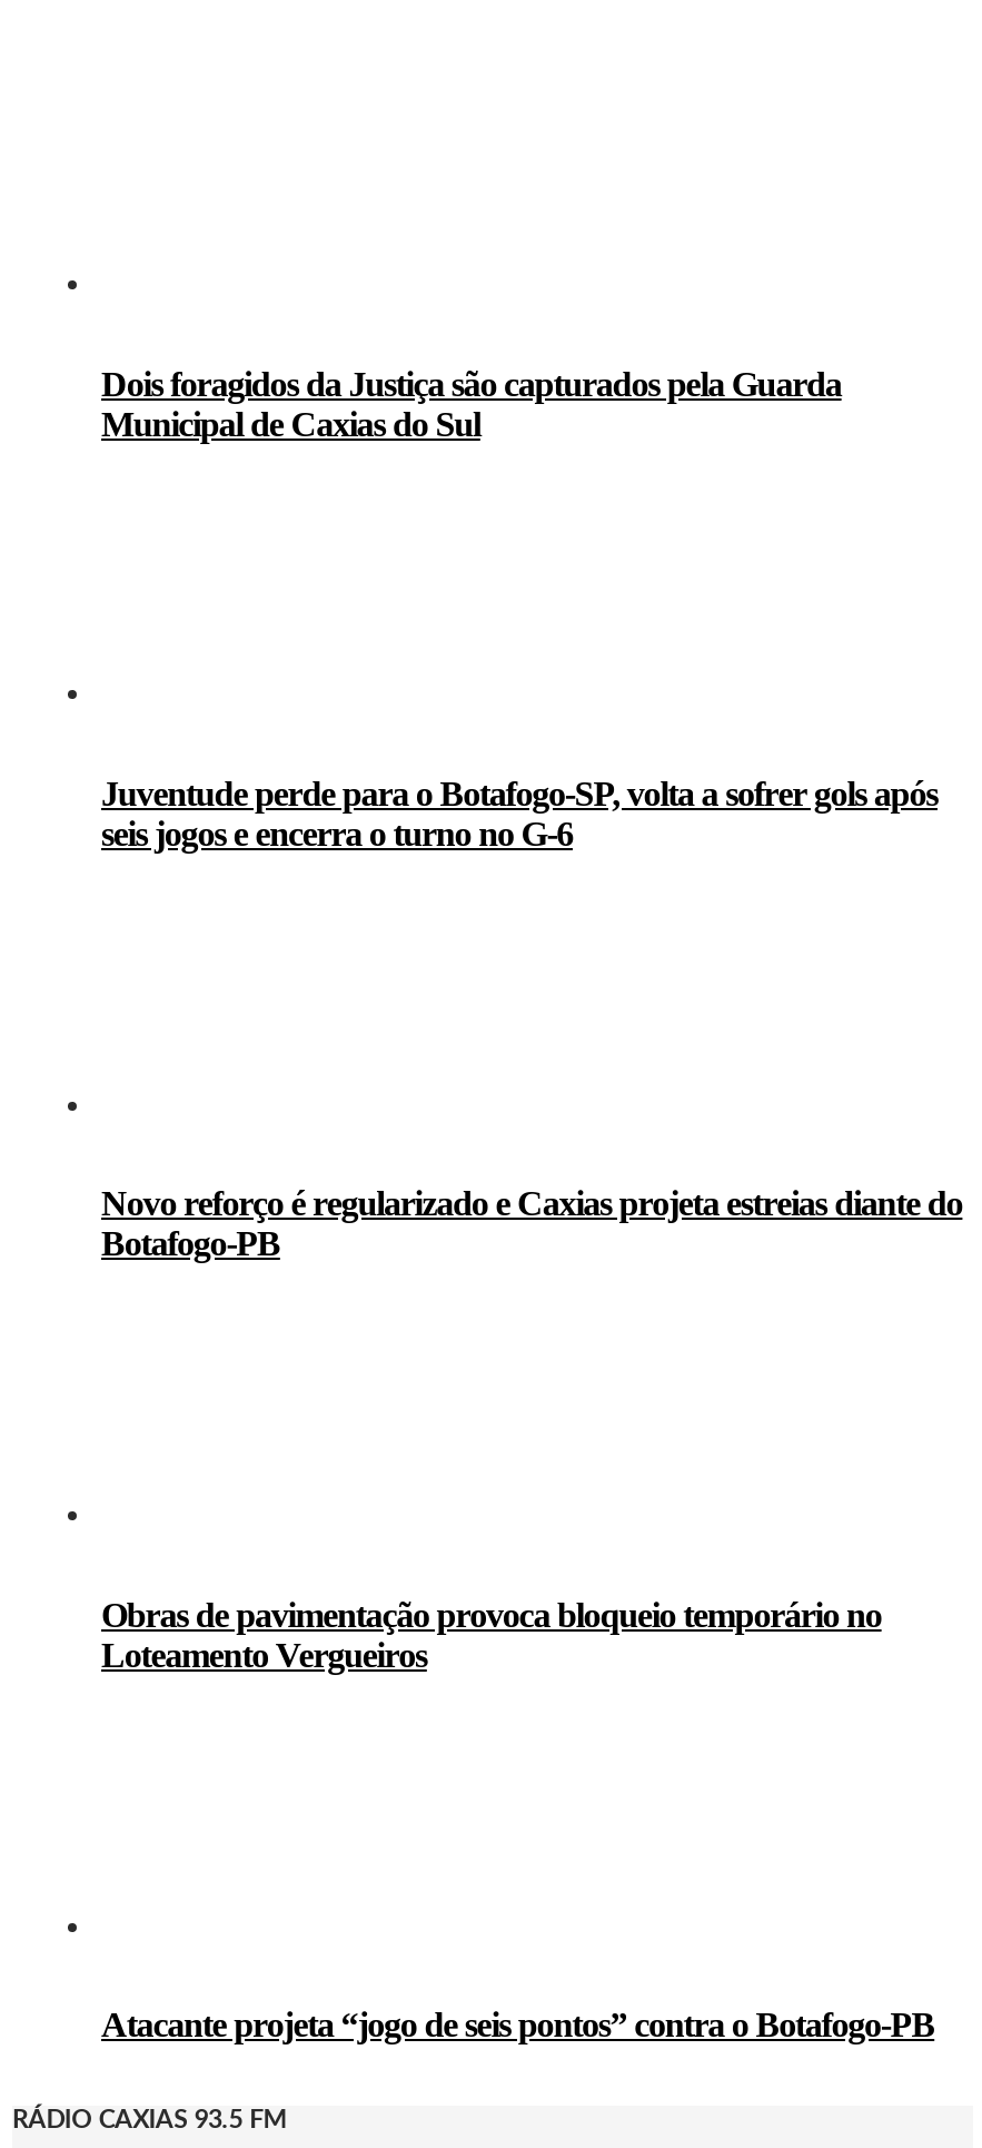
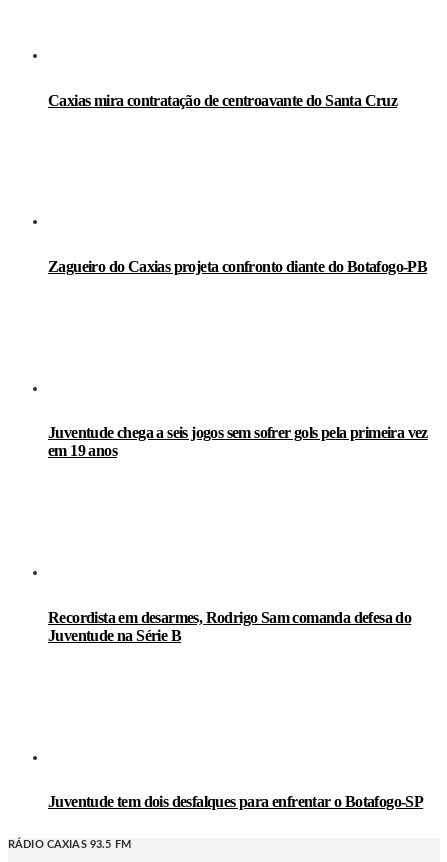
[101,364,841,442] Dois foragidos da Justiça são capturados pela Guarda | Municipal de Caxias do Sul -> [48,91,397,108] Caxias mira contratação de centroavante do Santa Cruz
[101,774,938,852] Juventude perde para o Botafogo-SP, volta a sofrer gols após | seis jogos e encerra o turno no G-6 -> [48,258,427,275] Zagueiro do Caxias projeta confronto diante do Botafogo-PB
[101,1185,962,1263] Novo reforço é regularizado e Caxias projeta estreias diante do | Botafogo-PB -> [48,424,428,459] Juventude chega a seis jogos sem sofrer gols pela primeira vez | em 19 anos
[101,1596,881,1673] Obras de pavimentação provoca bloqueio temporário no | Loteamento Vergueiros -> [48,609,411,644] Recordista em desarmes, Rodrigo Sam comanda defesa do | Juventude na Série B
[101,2006,934,2044] Atacante projeta “jogo de seis pontos” contra o Botafogo-PB -> [48,793,423,810] Juventude tem dois desfalques para enfrentar o Botafogo-SP

